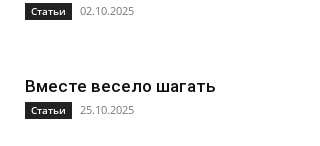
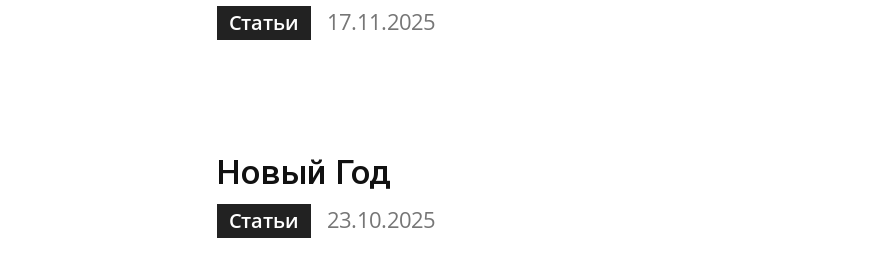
[31,3,134,18] Статьи 02.10.2025 -> [229,6,435,36] Статьи 17.11.2025
[25,76,216,96] Вместе весело шагать -> [217,152,393,192] Новый Год
[31,102,134,117] Статьи 25.10.2025 -> [229,204,435,234] Статьи 23.10.2025

